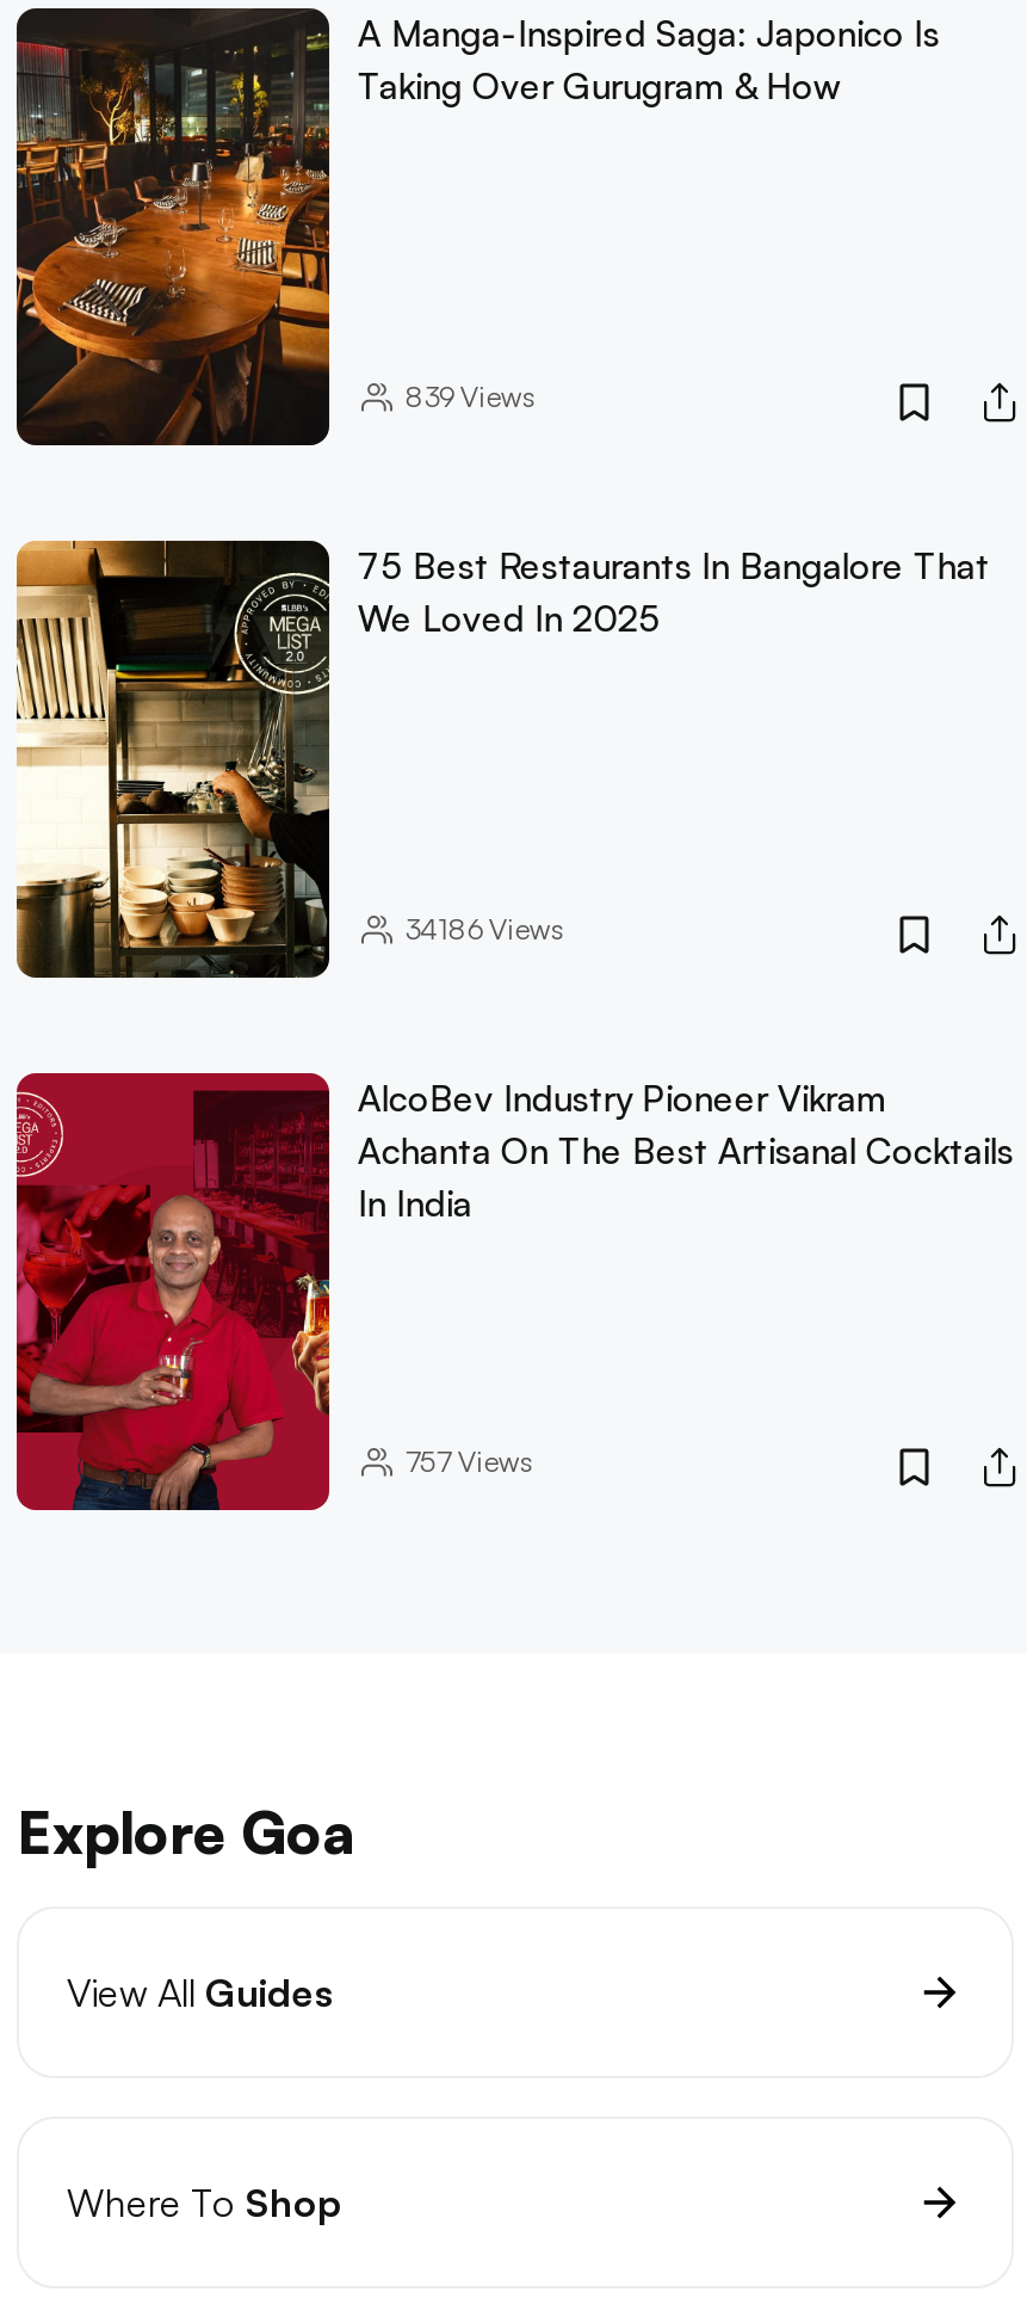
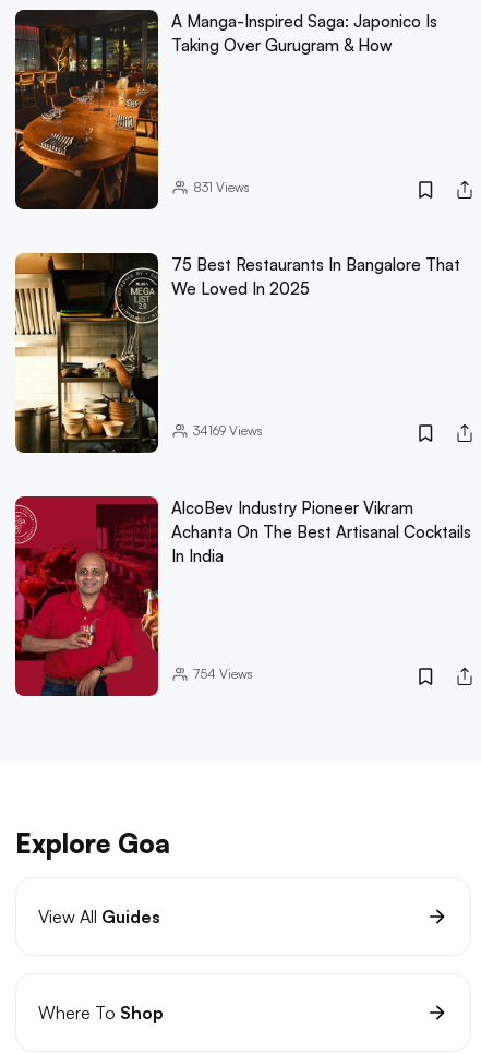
[405,378,534,414] 839Views -> [193,179,250,195] 831Views
[405,910,563,946] 34186Views -> [193,422,263,438] 34169Views
[405,1443,532,1478] 757Views -> [193,665,253,682] 754Views

